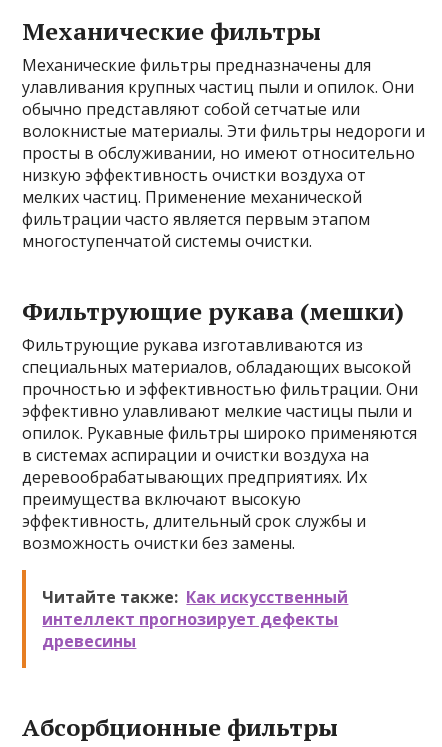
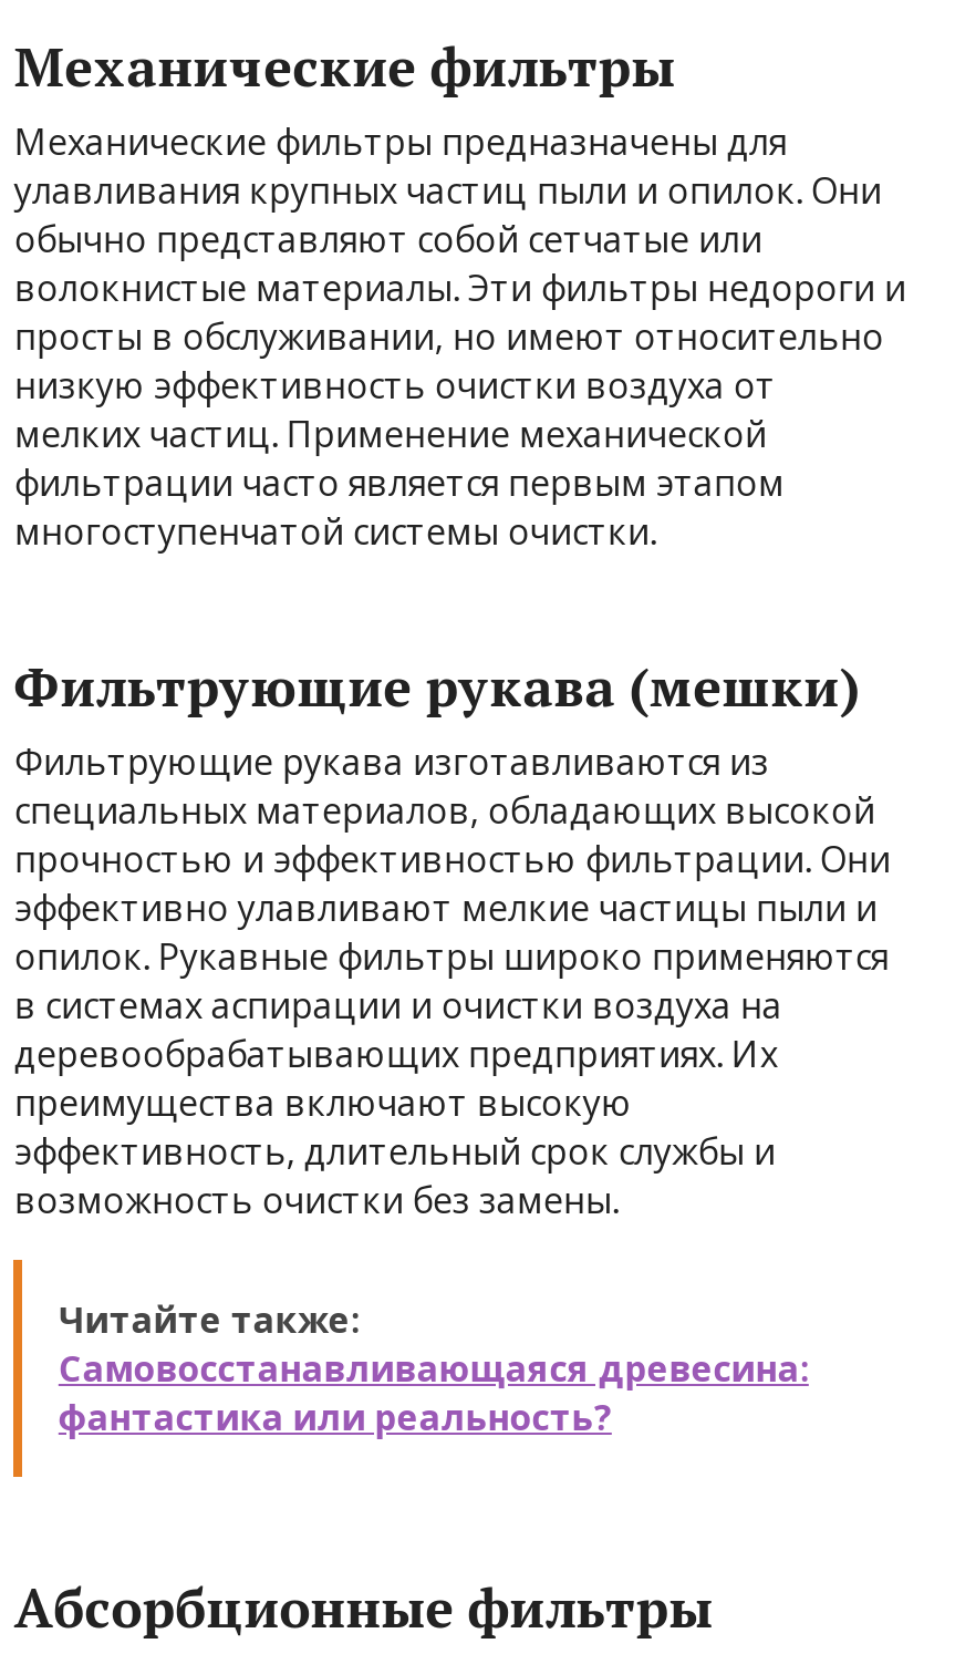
[42,586,348,652] Читайте также: Как искусственный | интеллект прогнозирует дефекты | древесины -> [58,1297,809,1443] Читайте также: | Самовосстанавливающаяся древесина: | фантастика или реальность?

